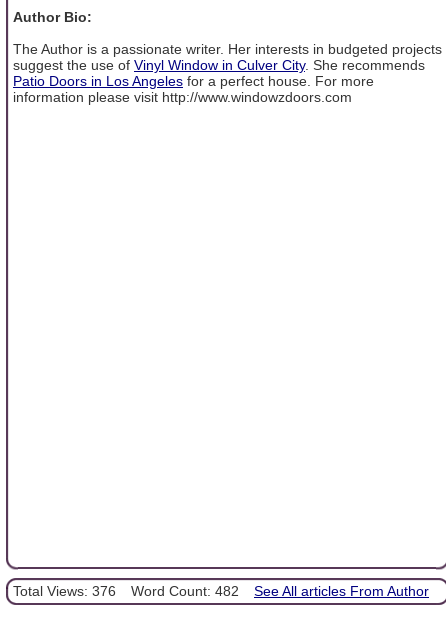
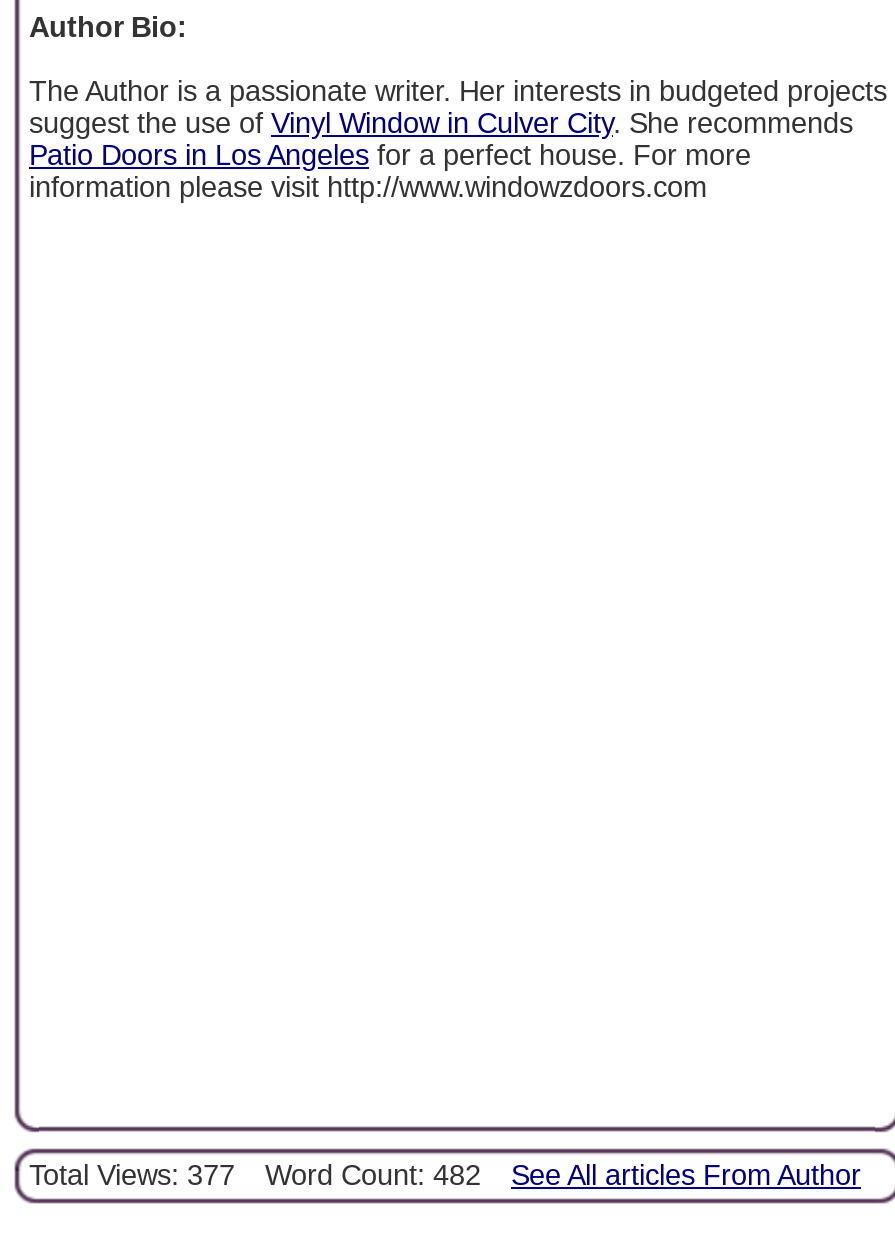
[13,583,429,599] Total Views: 376 Word Count: 482 See All articles From Author -> [29,1158,861,1190] Total Views: 377 Word Count: 482 See All articles From Author

